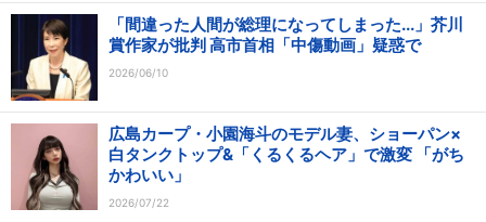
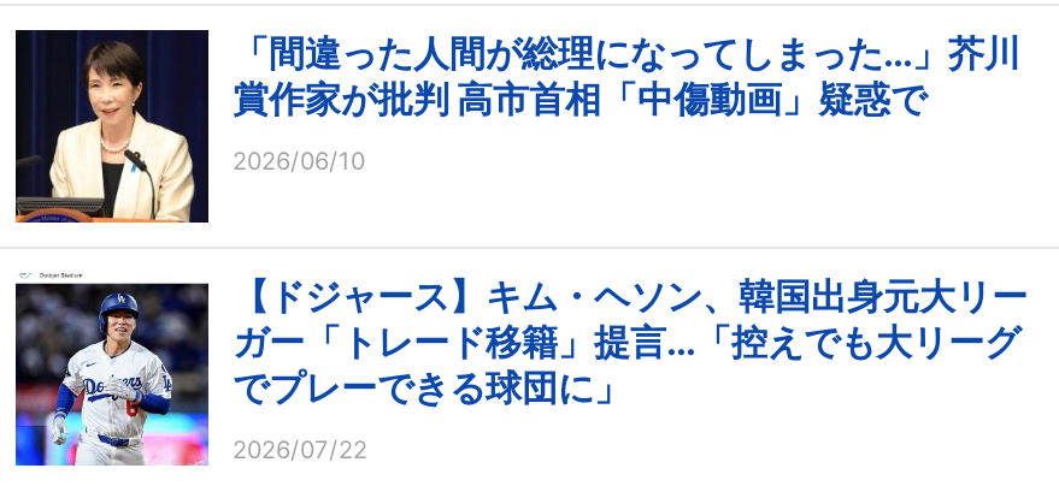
[10,123,464,211] [image] | 広島カープ・小園海斗のモデル妻、ショーパン× | 白タンクトップ&「くるくるヘア」で激変 「がち | かわいい」 -> [13,273,1028,468] [image] | 【ドジャース】キム・ヘソン、韓国出身元大リー | ガー「トレード移籍」提言...「控えでも大リーグ | でプレーできる球団に」

